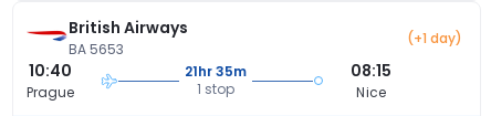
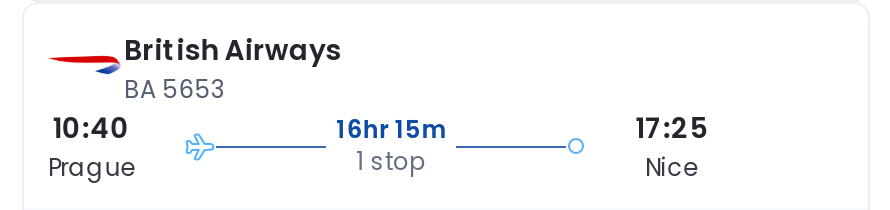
[406,29,462,48] (+1 day) -> none
[185,62,247,81] 21hr 35m -> [336,112,445,146] 16hr 15m
[351,60,392,82] 08:15 -> [635,108,707,148] 17:25

